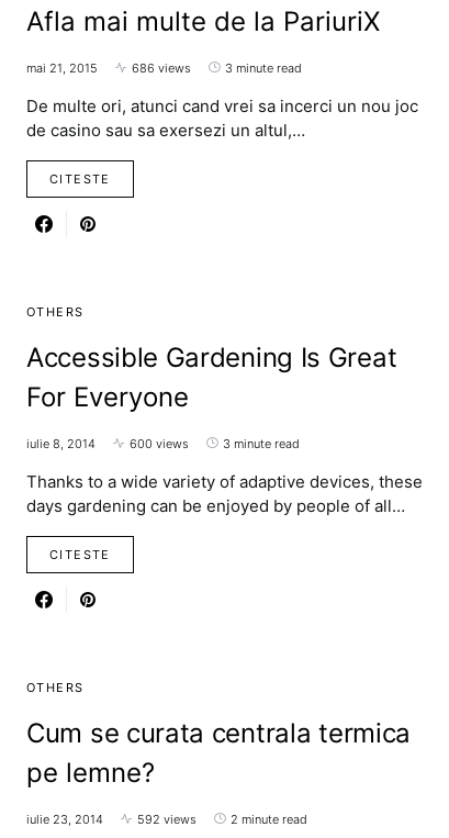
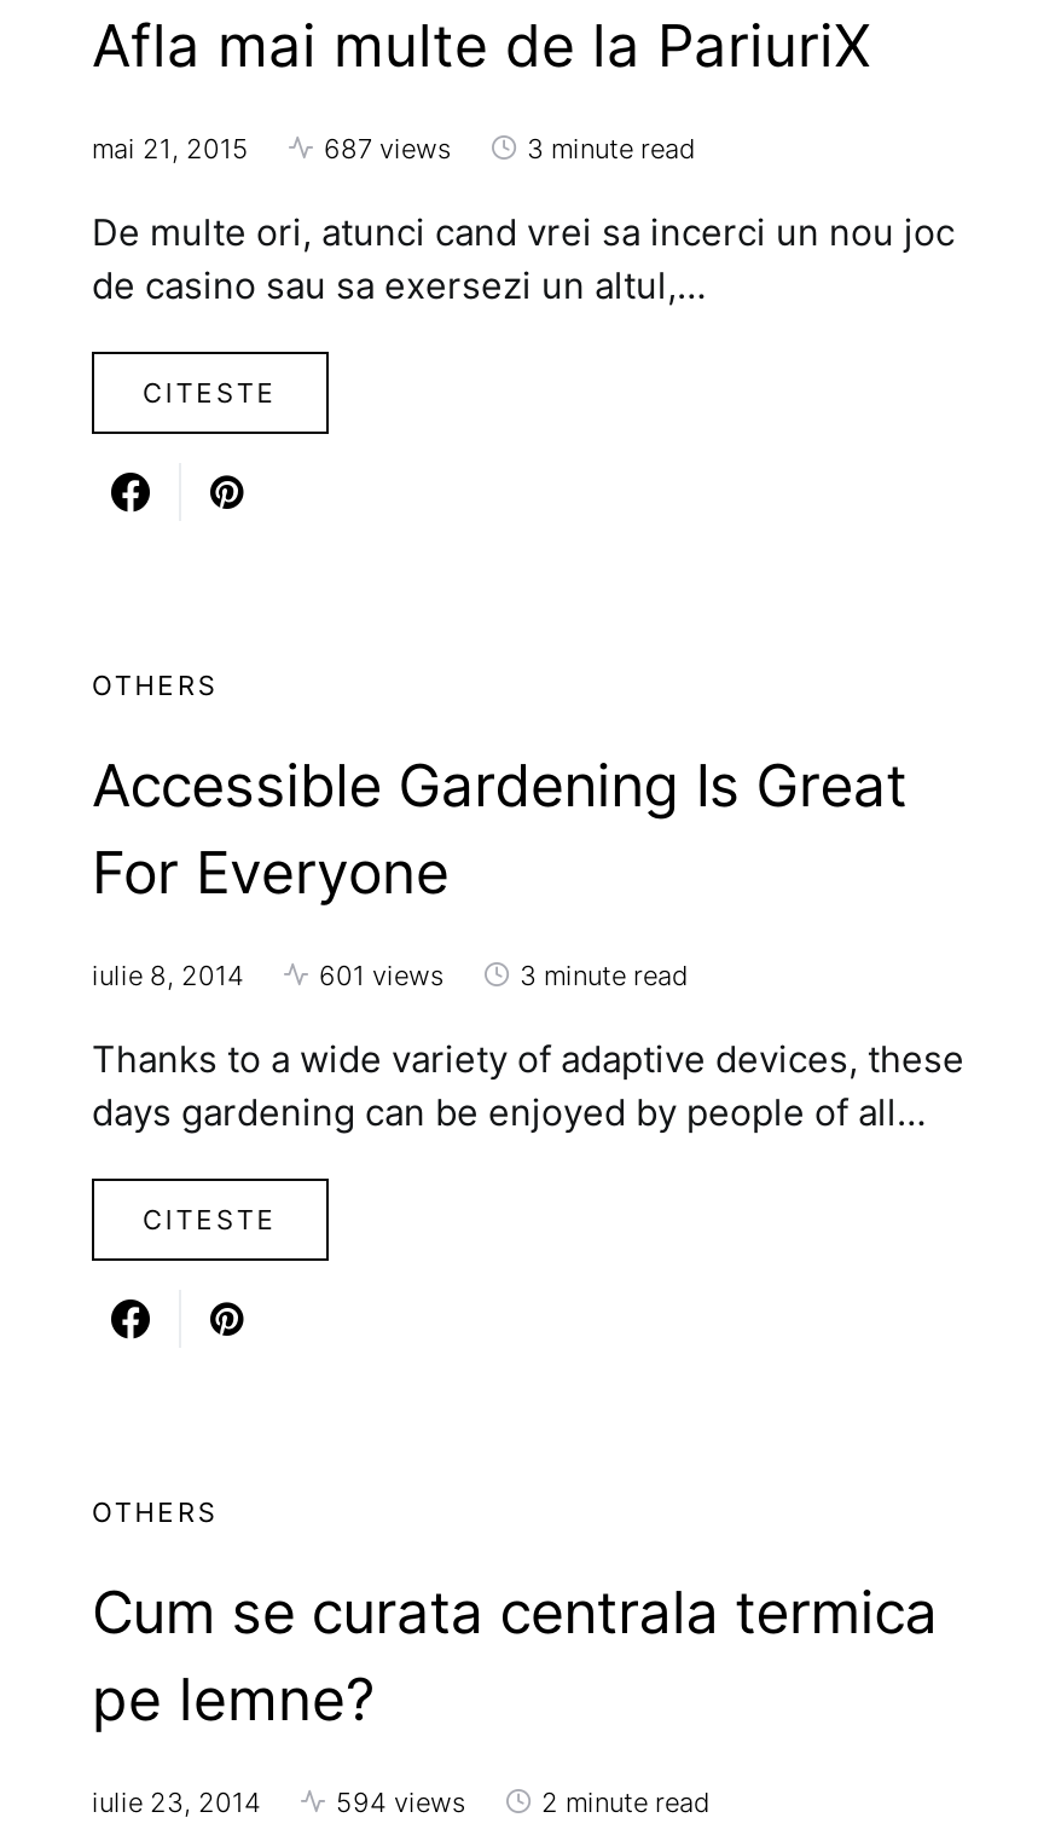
[132,60,191,76] 686 views -> [324,132,452,165] 687 views
[130,436,189,451] 600 views -> [319,958,445,992] 601 views
[137,812,197,827] 592 views -> [336,1785,466,1819] 594 views

